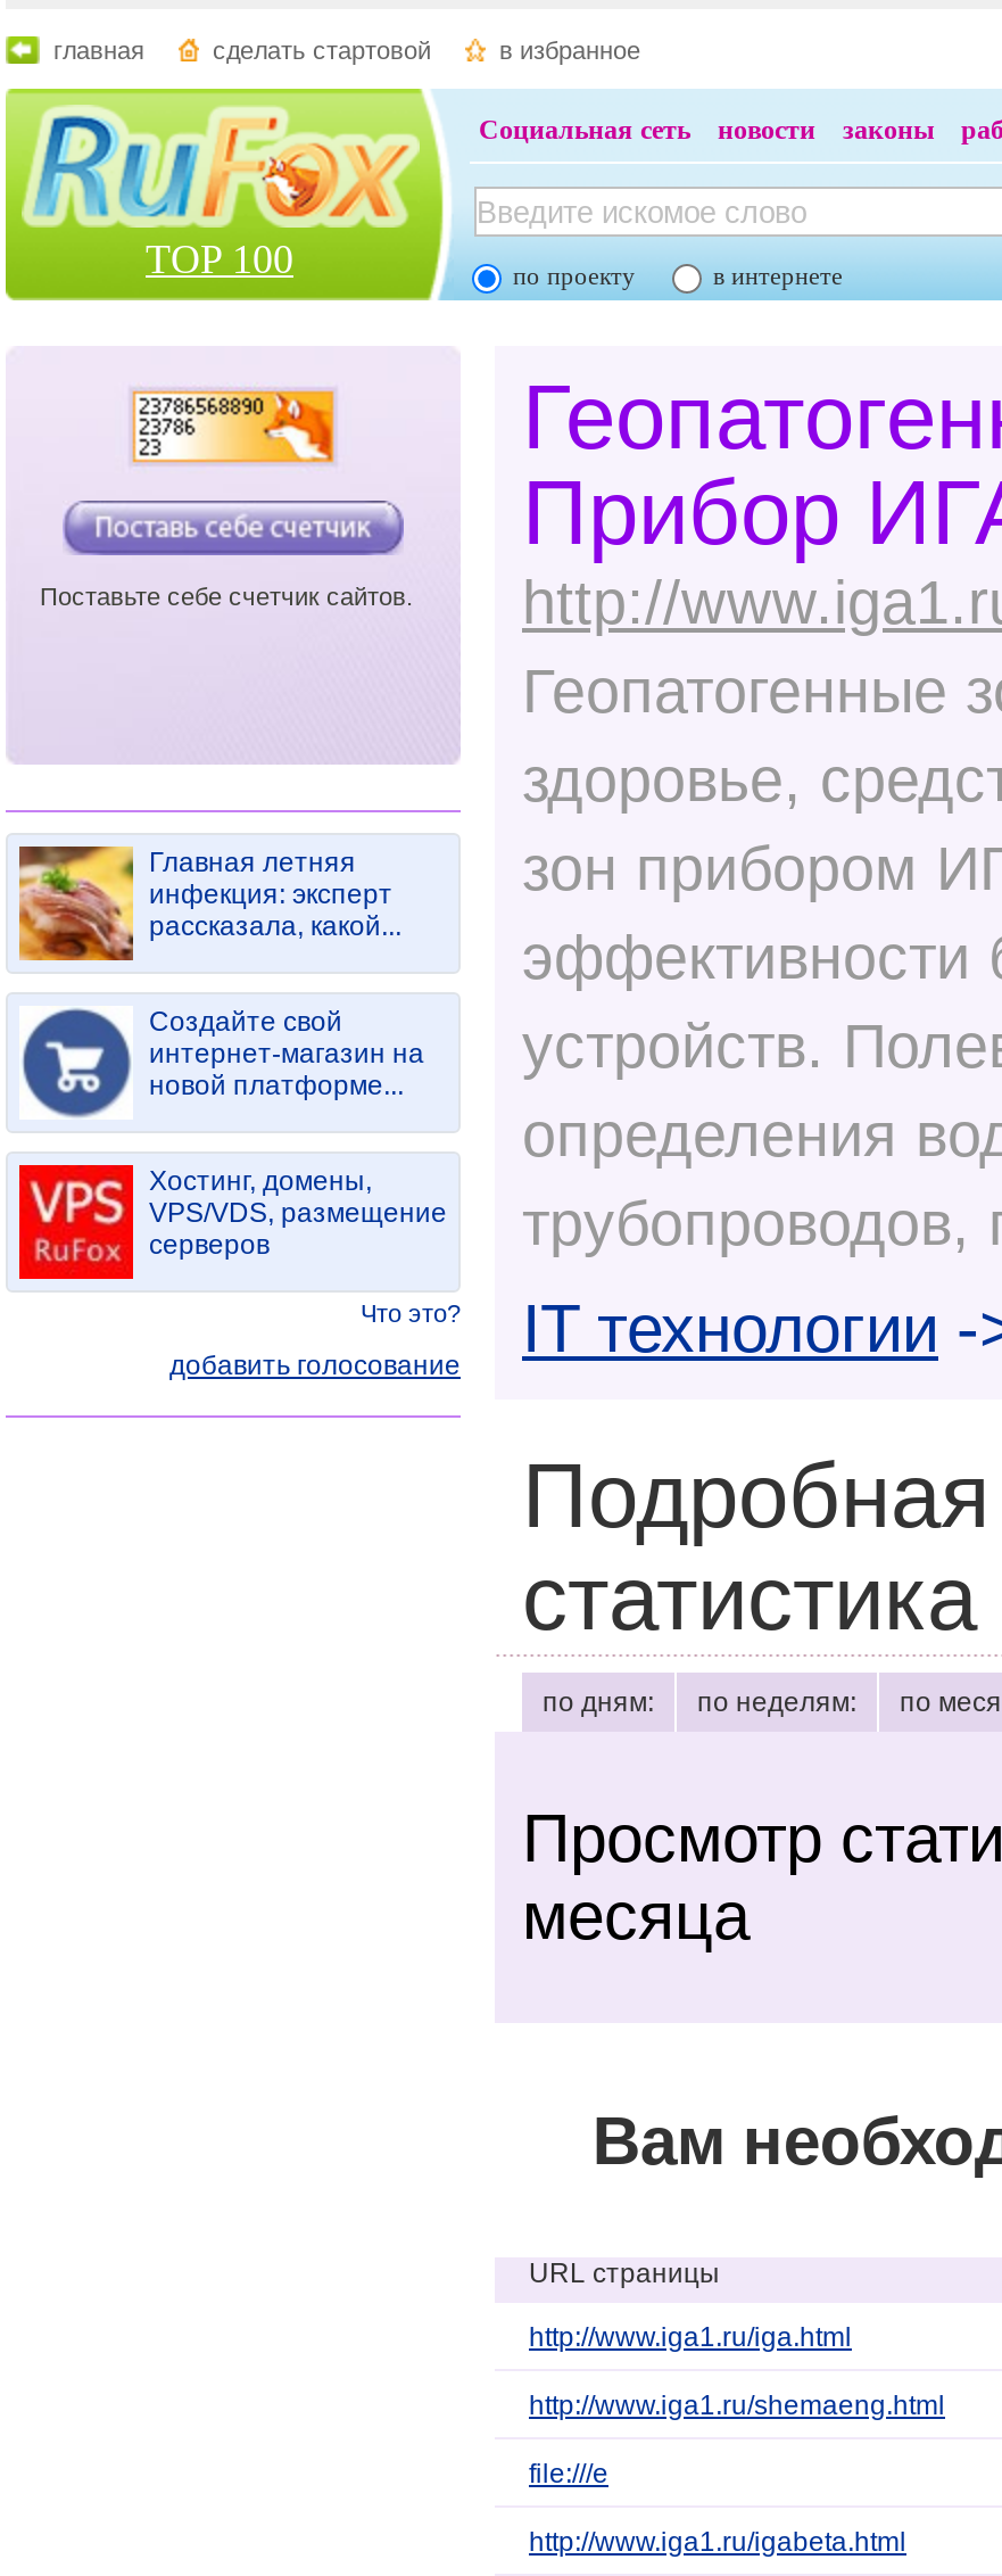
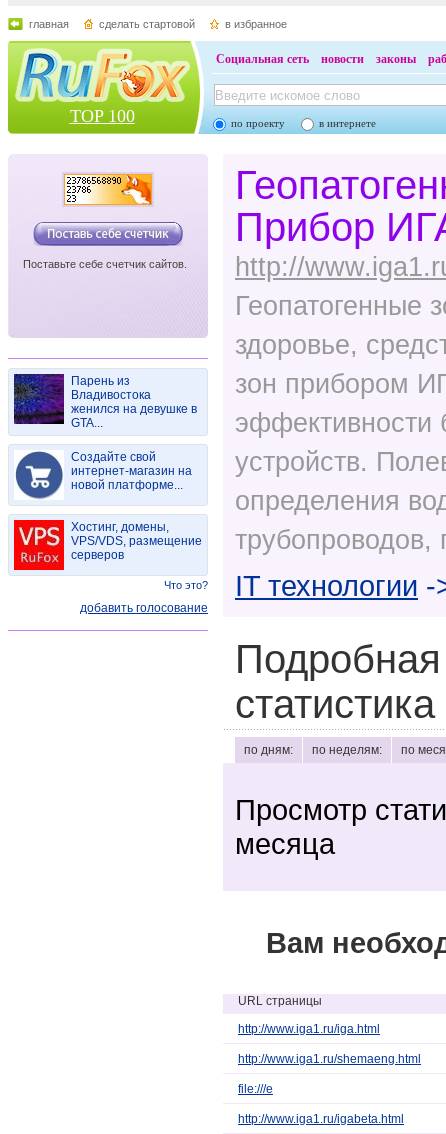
[17,844,401,963] [image] | Главная летняя | инфекция: эксперт | рассказала, какой... -> [13,373,197,430] [image] | Парень из | Владивостока | женился на девушке в | GTA...

